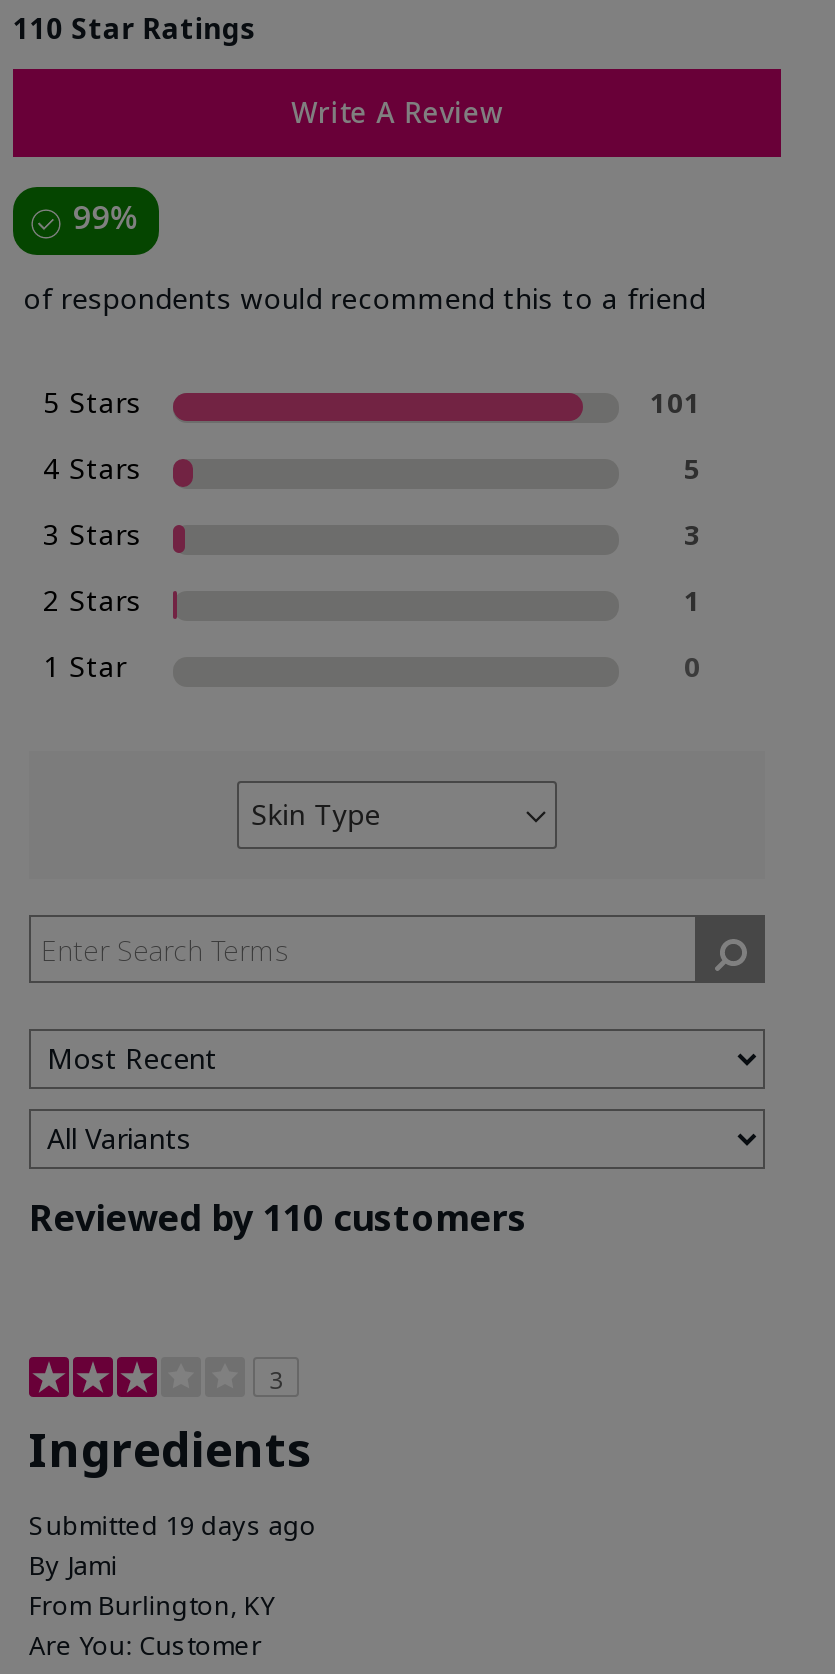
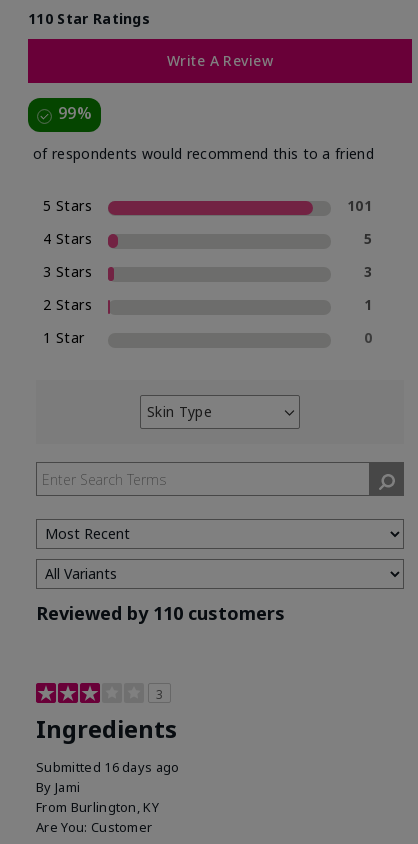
[29,1507,316,1543] Submitted 19 days ago -> [36,758,180,776] Submitted 16 days ago

